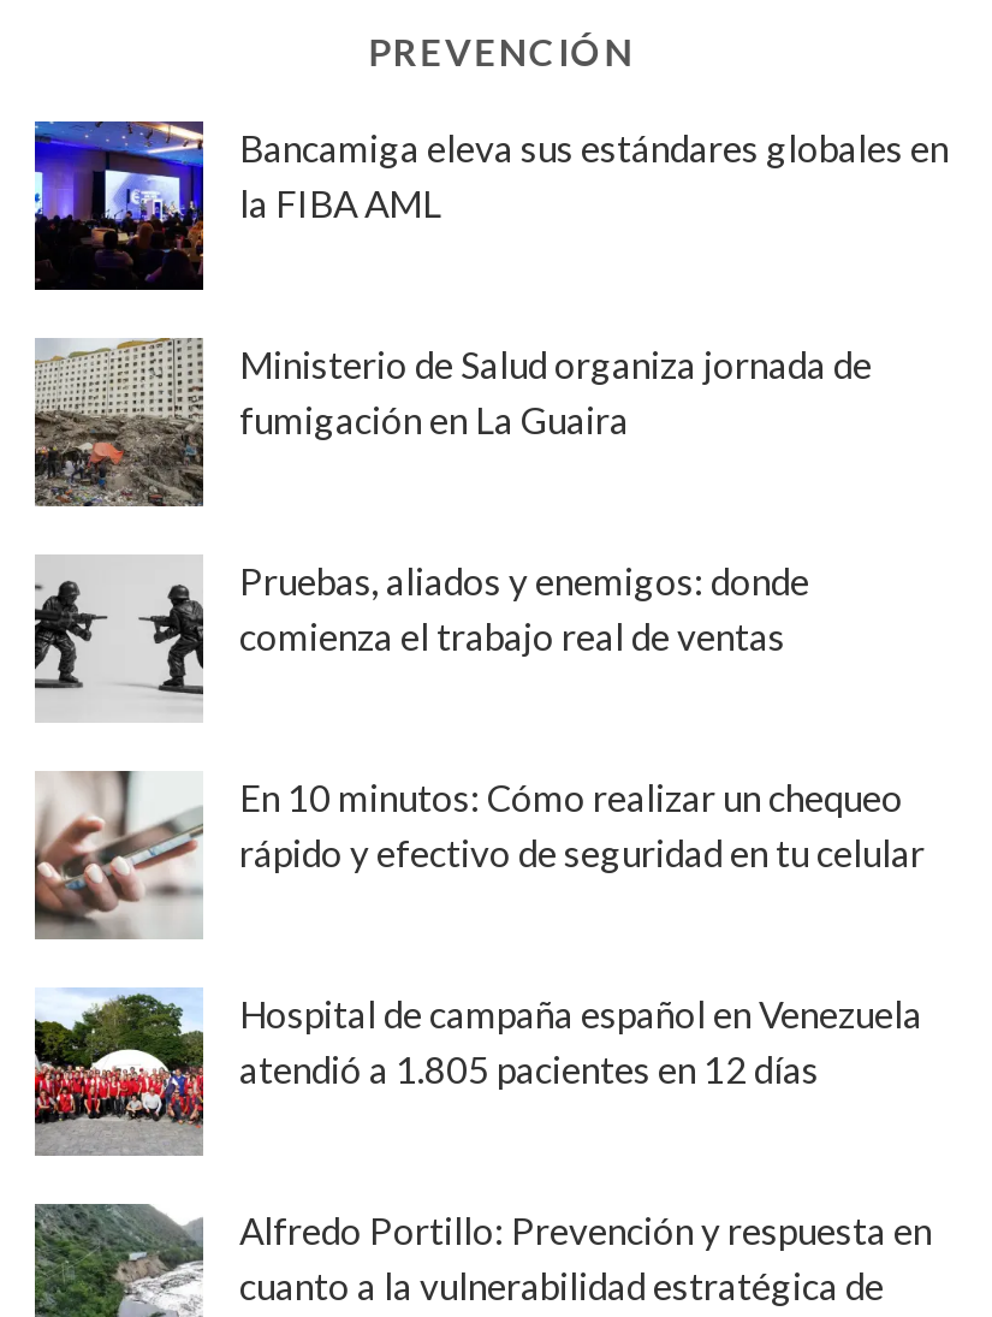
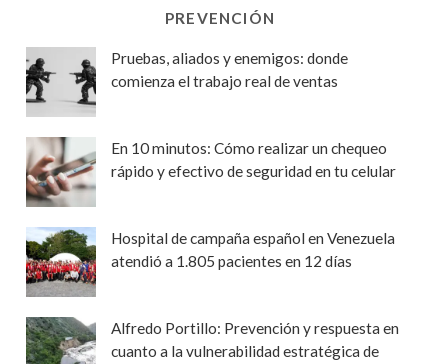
[32,119,949,292] [image] | Bancamiga eleva sus estándares globales en | la FIBA AML -> none
[35,336,872,509] [image] | Ministerio de Salud organiza jornada de | fumigación en La Guaira -> none

